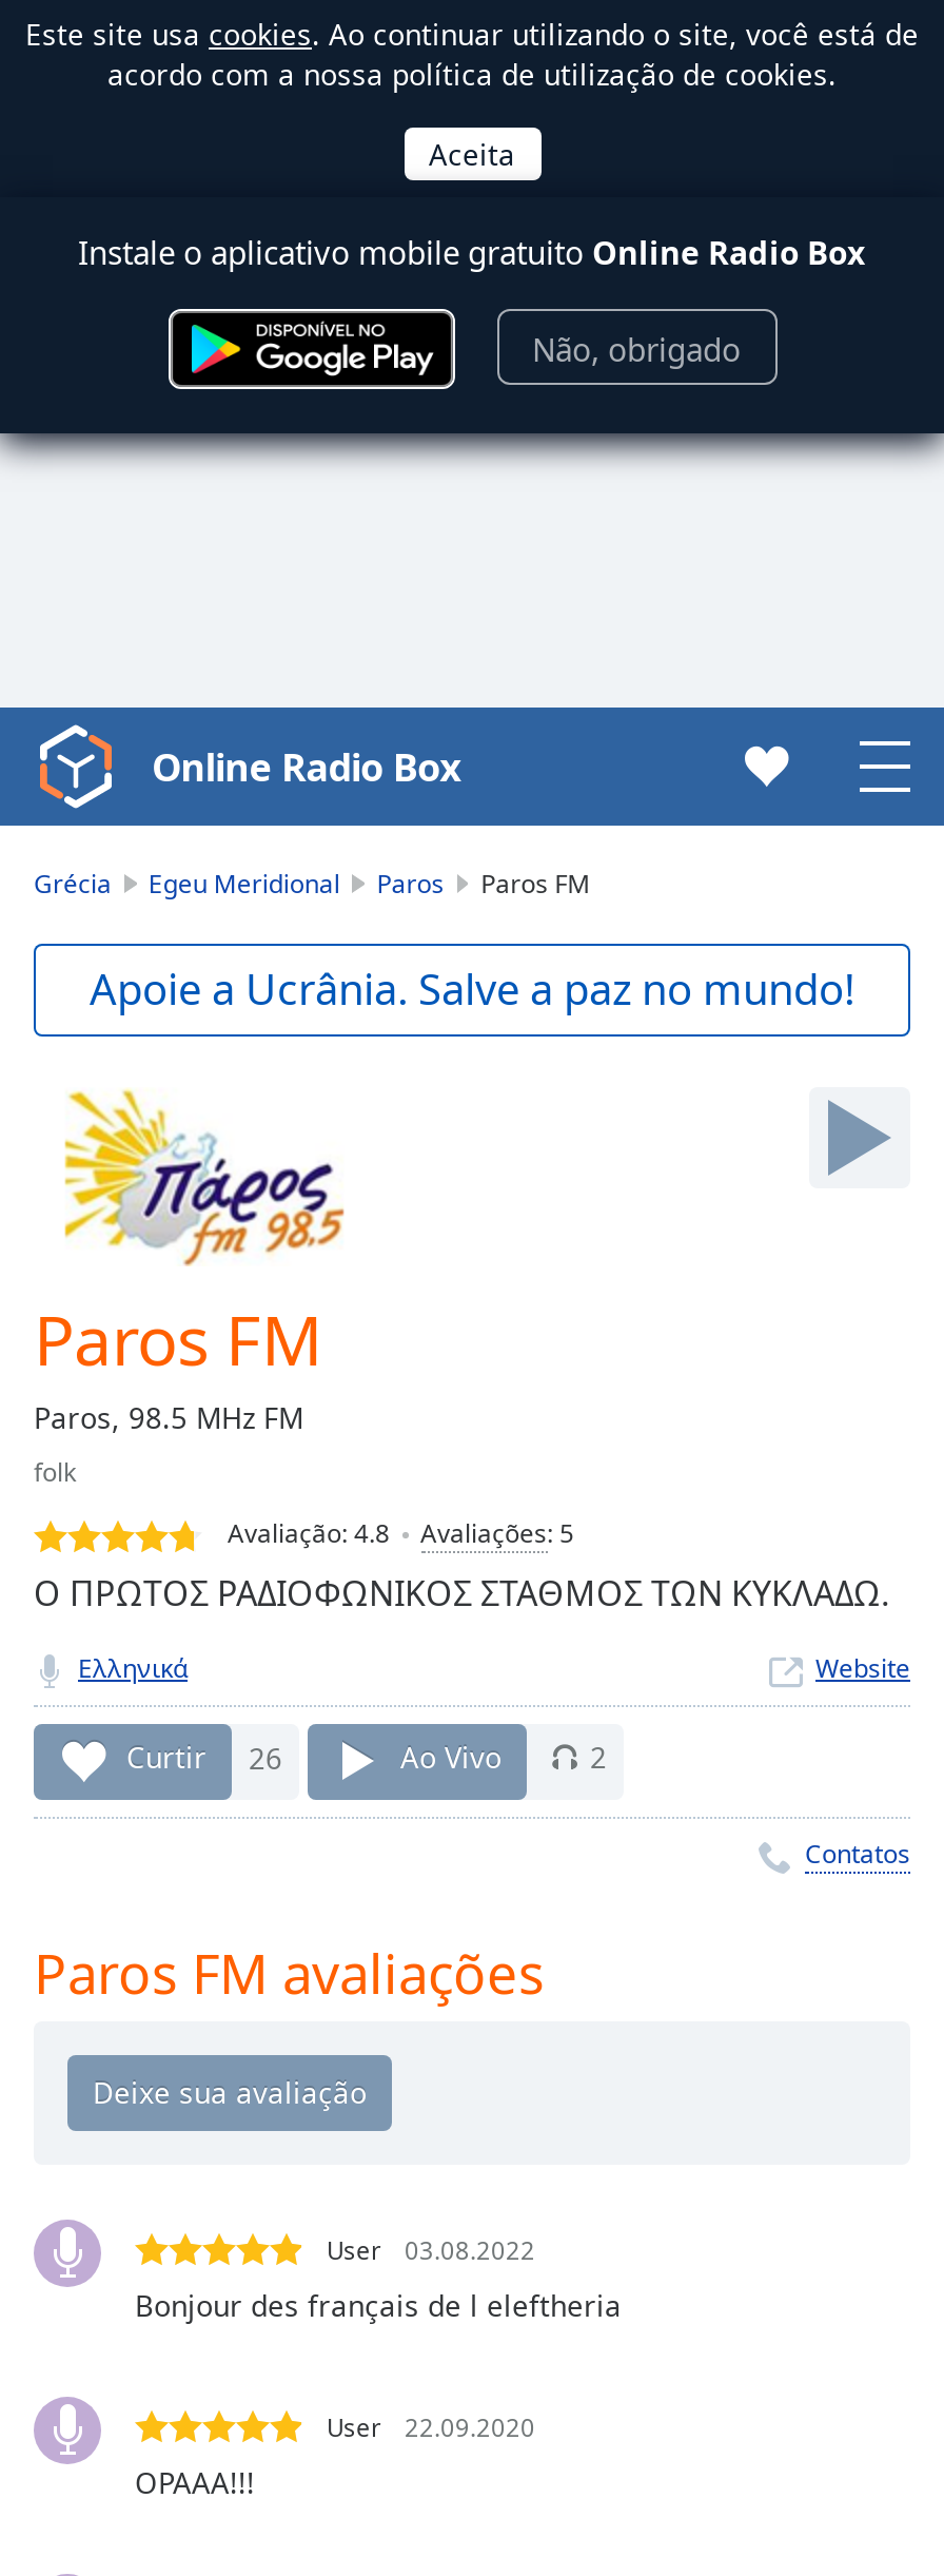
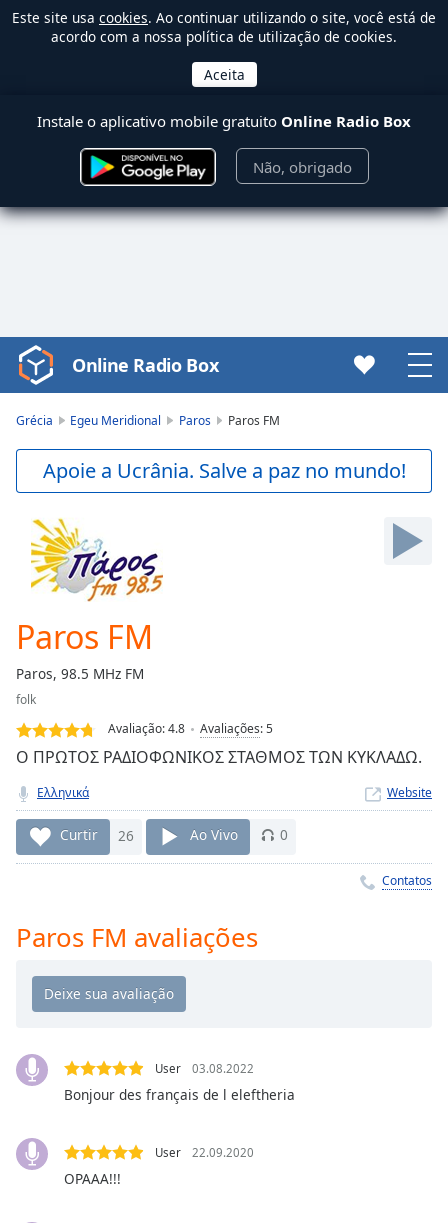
[590,1738,607,1778] 2 -> [280,825,288,844] 0

